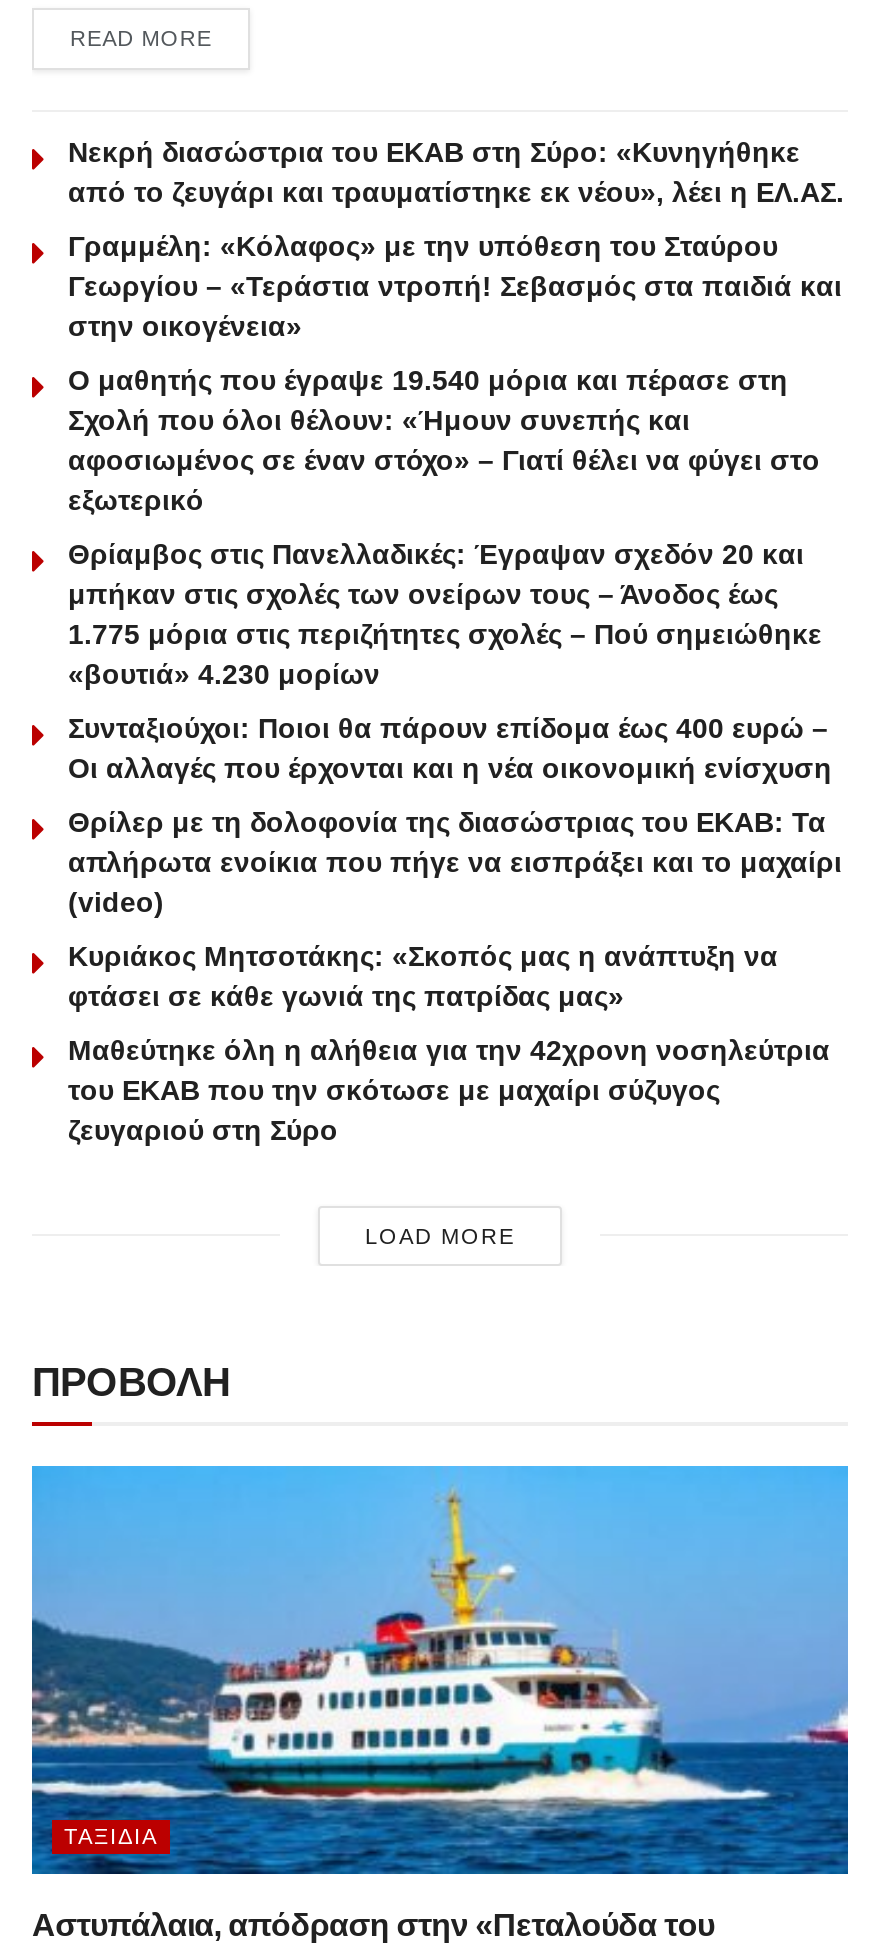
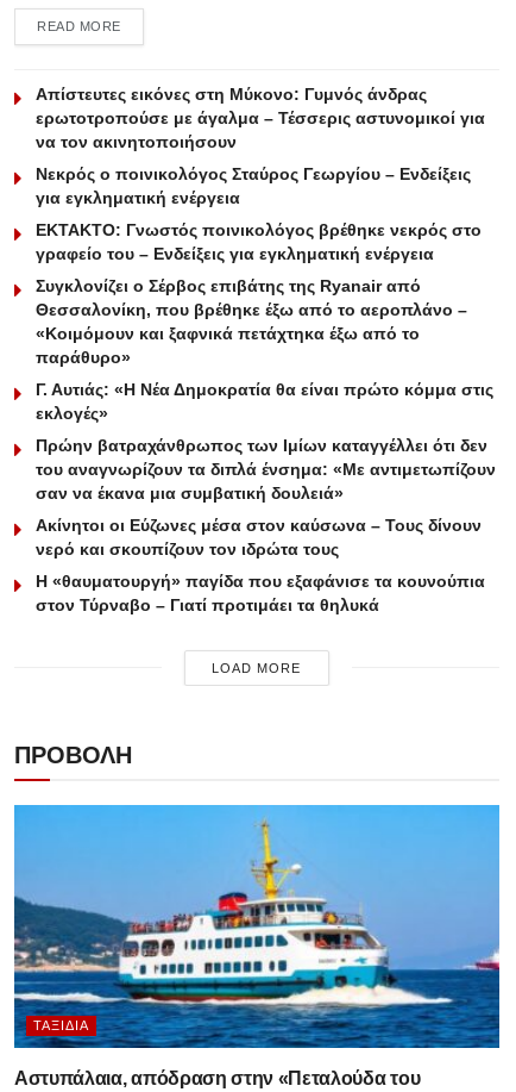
[68,136,844,208] Νεκρή διασώστρια του ΕΚΑΒ στη Σύρο: «Κυνηγήθηκε | από το ζευγάρι και τραυματίστηκε εκ νέου», λέει η ΕΛ.ΑΣ. -> [36,84,485,151] Απίστευτες εικόνες στη Μύκονο: Γυμνός άνδρας | ερωτοτροπούσε με άγαλμα – Τέσσερις αστυνομικοί για | να τον ακινητοποιήσουν
[68,230,842,342] Γραμμέλη: «Κόλαφος» με την υπόθεση του Σταύρου | Γεωργίου – «Τεράστια ντροπή! Σεβασμός στα παιδιά και | στην οικογένεια» -> [36,164,471,207] Νεκρός ο ποινικολόγος Σταύρος Γεωργίου – Ενδείξεις | για εγκληματική ενέργεια
[68,364,820,516] Ο μαθητής που έγραψε 19.540 μόρια και πέρασε στη | Σχολή που όλοι θέλουν: «Ήμουν συνεπής και | αφοσιωμένος σε έναν στόχο» – Γιατί θέλει να φύγει στο | εξωτερικό -> [36,220,482,263] ΕΚΤΑΚΤΟ: Γνωστός ποινικολόγος βρέθηκε νεκρός στο | γραφείο του – Ενδείξεις για εγκληματική ενέργεια
[68,538,822,690] Θρίαμβος στις Πανελλαδικές: Έγραψαν σχεδόν 20 και | μπήκαν στις σχολές των ονείρων τους – Άνοδος έως | 1.775 μόρια στις περιζήτητες σχολές – Πού σημειώθηκε | «βουτιά» 4.230 μορίων -> [36,276,467,367] Συγκλονίζει ο Σέρβος επιβάτης της Ryanair από | Θεσσαλονίκη, που βρέθηκε έξω από το αεροπλάνο – | «Κοιμόμουν και ξαφνικά πετάχτηκα έξω από το | παράθυρο»
[68,712,832,784] Συνταξιούχοι: Ποιοι θα πάρουν επίδομα έως 400 ευρώ – | Οι αλλαγές που έρχονται και η νέα οικονομική ενίσχυση -> [36,380,493,423] Γ. Αυτιάς: «Η Νέα Δημοκρατία θα είναι πρώτο κόμμα στις | εκλογές»
[68,806,842,918] Θρίλερ με τη δολοφονία της διασώστριας του ΕΚΑΒ: Τα | απλήρωτα ενοίκια που πήγε να εισπράξει και το μαχαίρι | (video) -> [36,436,496,502] Πρώην βατραχάνθρωπος των Ιμίων καταγγέλλει ότι δεν | του αναγνωρίζουν τα διπλά ένσημα: «Με αντιμετωπίζουν | σαν να έκανα μια συμβατική δουλειά»
[68,940,778,1012] Κυριάκος Μητσοτάκης: «Σκοπός μας η ανάπτυξη να | φτάσει σε κάθε γωνιά της πατρίδας μας» -> [36,515,482,558] Ακίνητοι οι Εύζωνες μέσα στον καύσωνα – Τους δίνουν | νερό και σκουπίζουν τον ιδρώτα τους
[68,1034,830,1146] Μαθεύτηκε όλη η αλήθεια για την 42χρονη νοσηλεύτρια | του ΕΚΑΒ που την σκότωσε με μαχαίρι σύζυγος | ζευγαριού στη Σύρο -> [36,571,485,614] Η «θαυματουργή» παγίδα που εξαφάνισε τα κουνούπια | στον Τύρναβο – Γιατί προτιμάει τα θηλυκά

